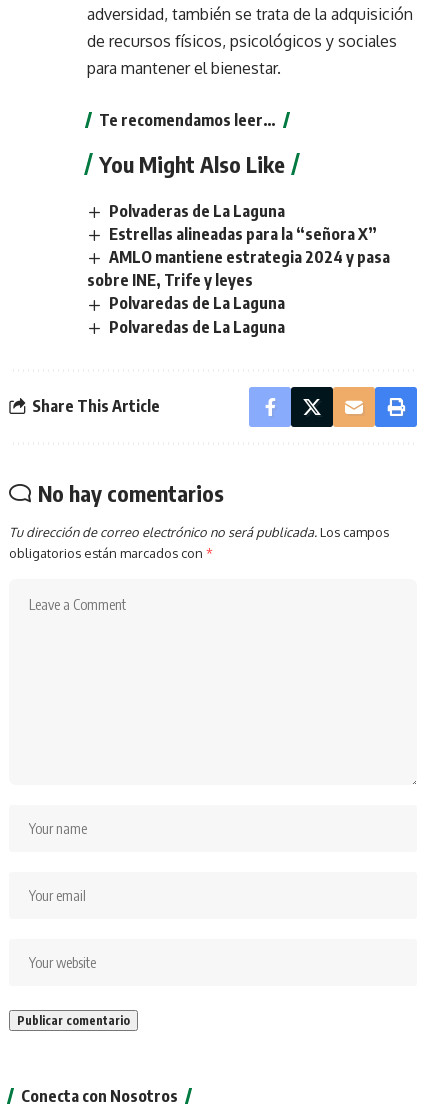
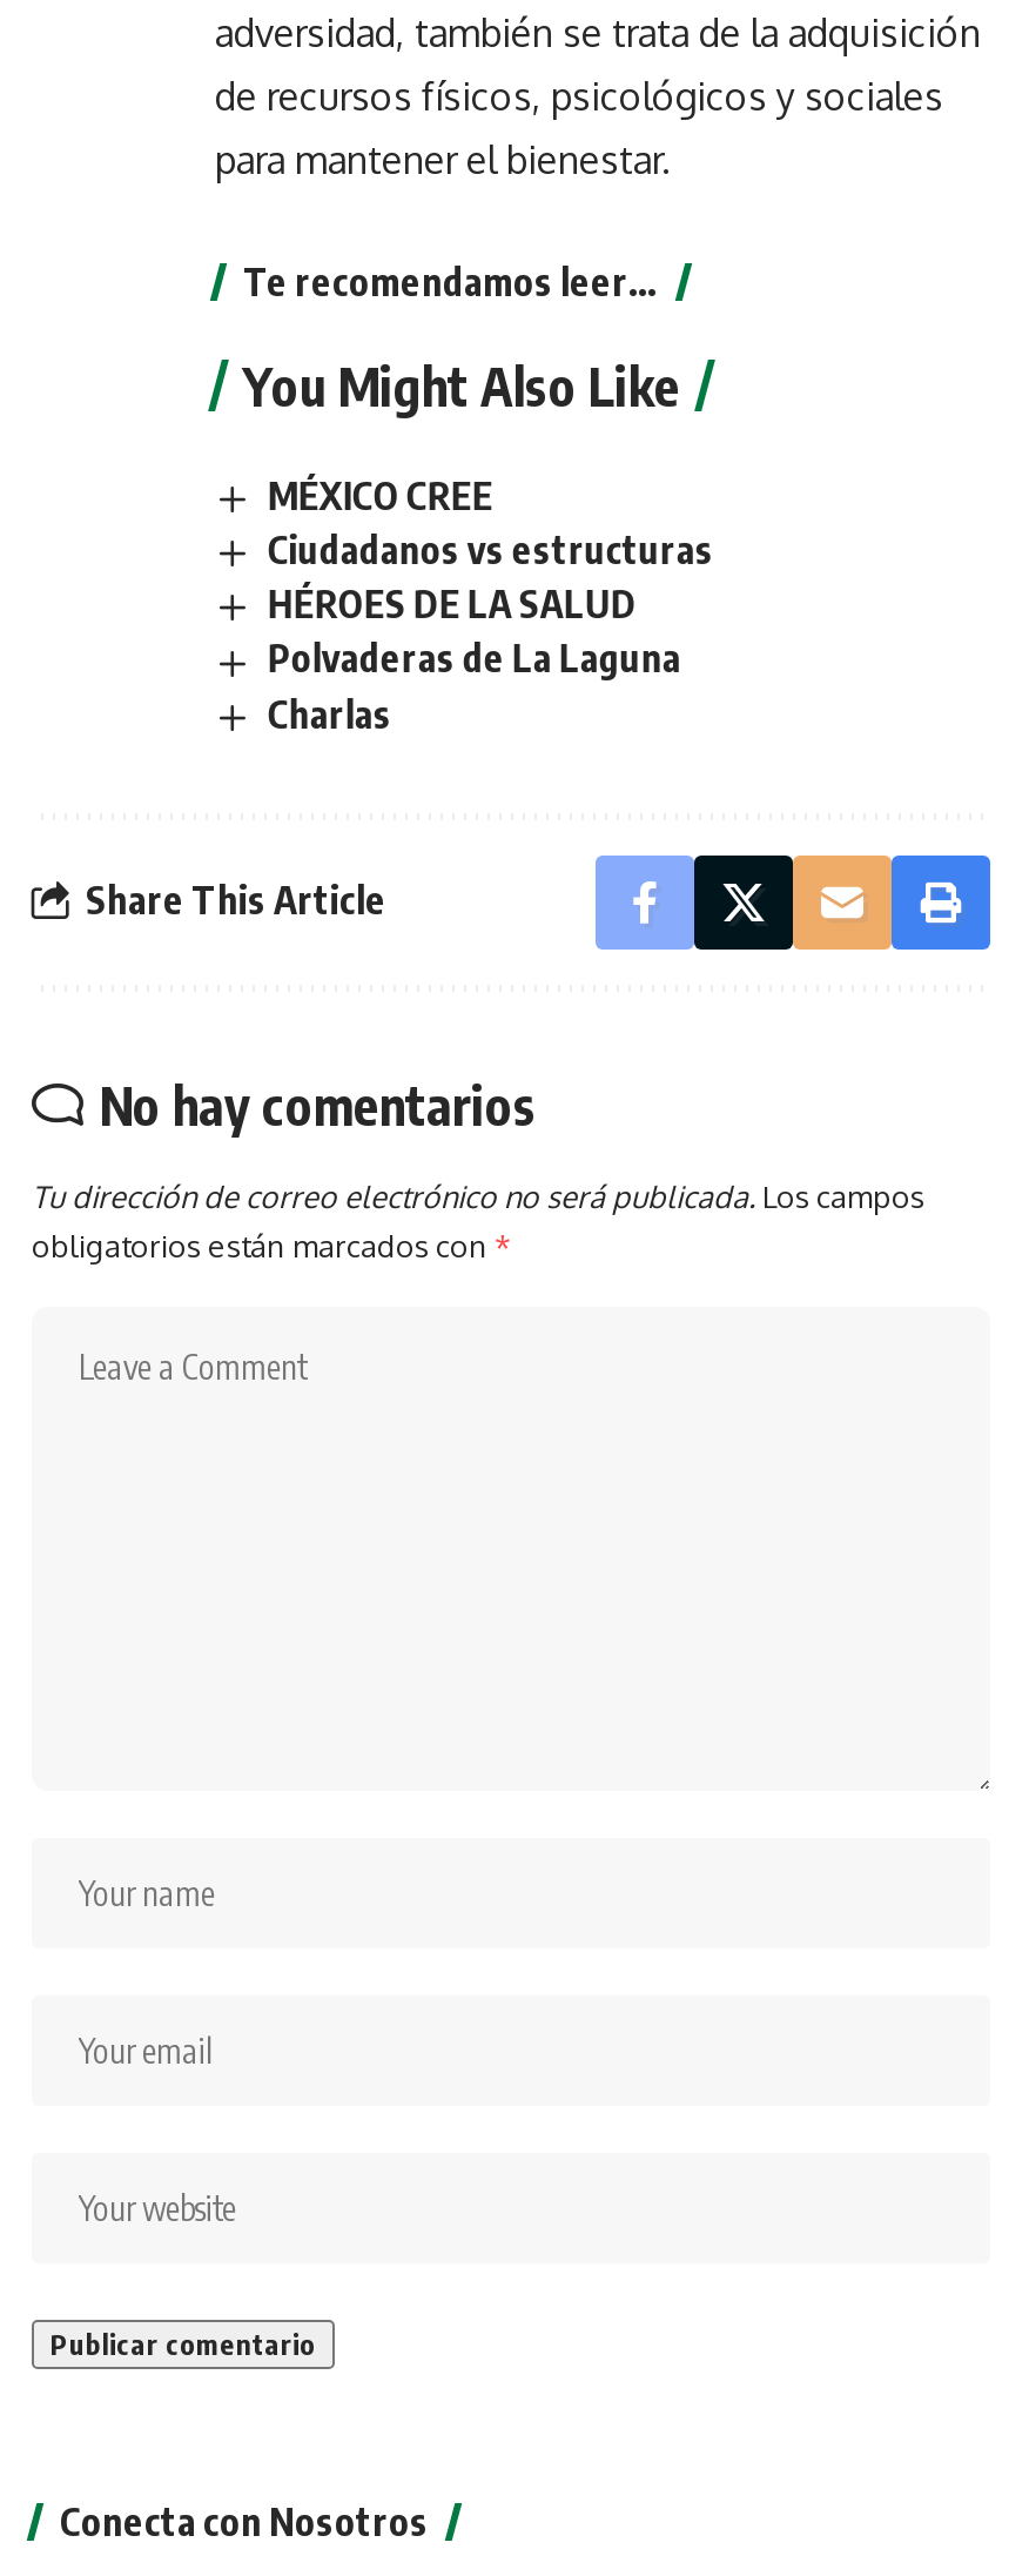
none -> [268,472,714,628] MÉXICO CREE | Ciudadanos vs estructuras | HÉROES DE LA SALUD
moved [109,201,285,221] -> [268,636,681,683]: Polvaderas de La Laguna
[87,224,390,336] Estrellas alineadas para la “señora X” | AMLO mantiene estrategia 2024 y pasa | sobre INE, Trife y leyes | Polvaredas de La Laguna | Polvaredas de La Laguna -> [268,690,392,737] Charlas

